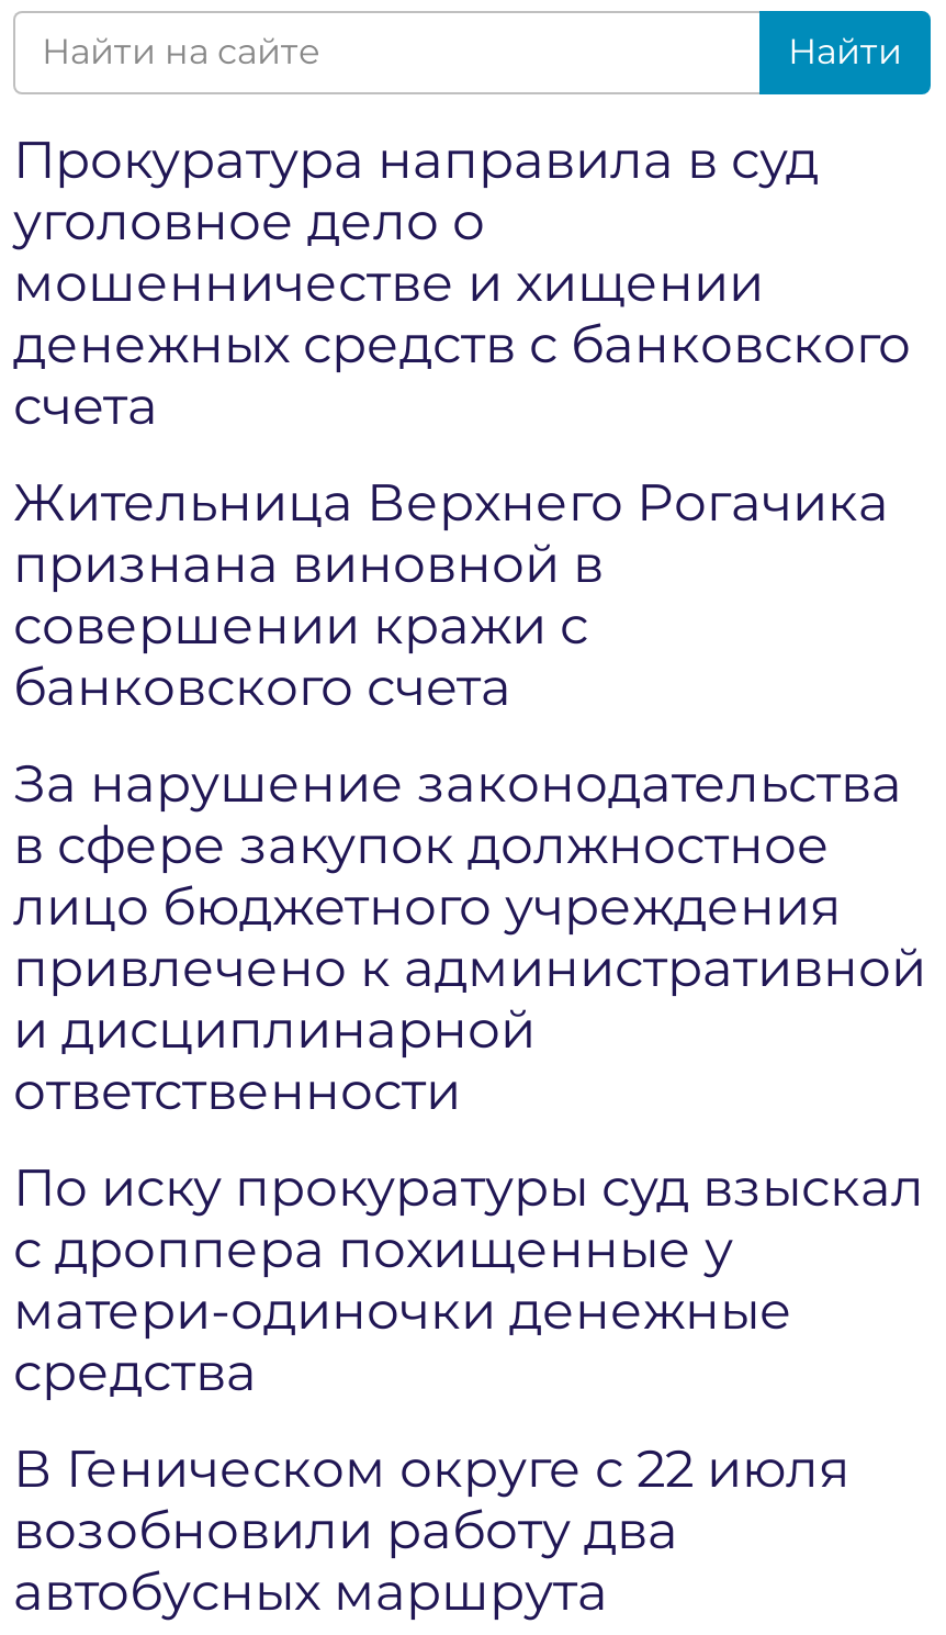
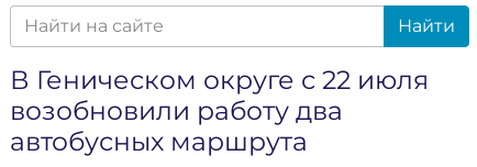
[13,127,926,1403] Прокуратура направила в суд | уголовное дело о | мошенничестве и хищении | денежных средств с банковского | счета | Жительница Верхнего Рогачика | признана виновной в | совершении кражи с | банковского счета | За нарушение законодательства | в сфере закупок должностное | лицо бюджетного учреждения | привлечено к административной | и дисциплинарной | ответственности | По иску прокуратуры суд взыскал | с дроппера похищенные у | матери-одиночки денежные | средства -> none

